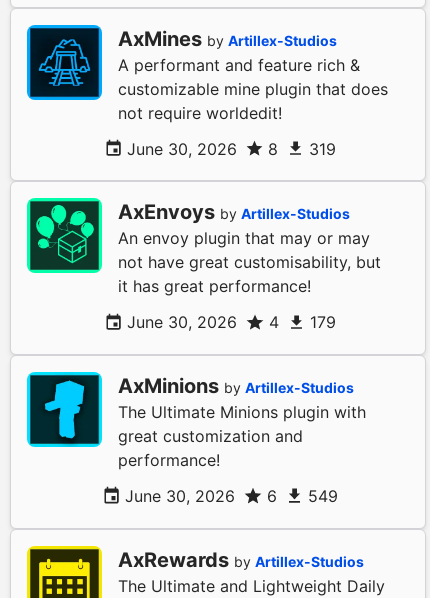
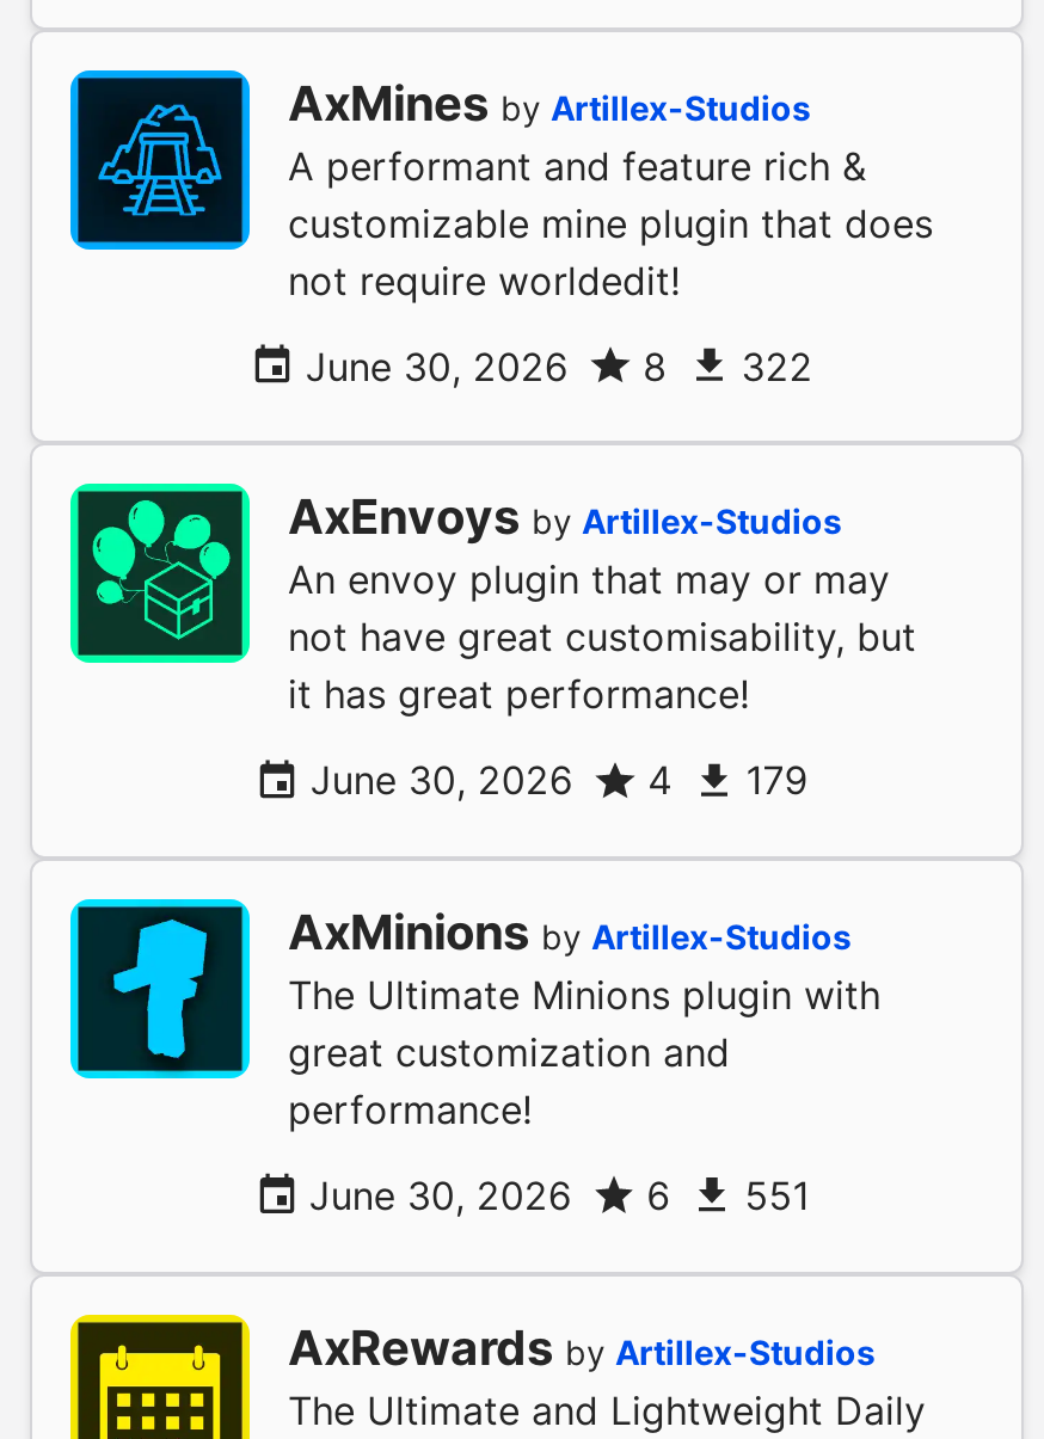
[127,139,336,159] June 30, 2026 8 319 -> [306,342,813,390] June 30, 2026 8 322
[125,486,338,506] June 30, 2026 6 549 -> [309,1172,809,1219] June 30, 2026 6 551

